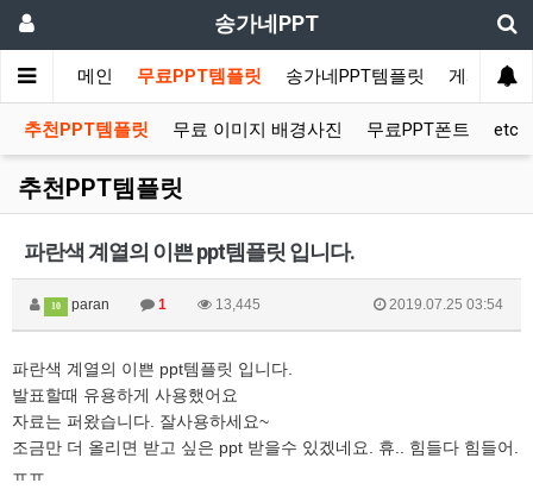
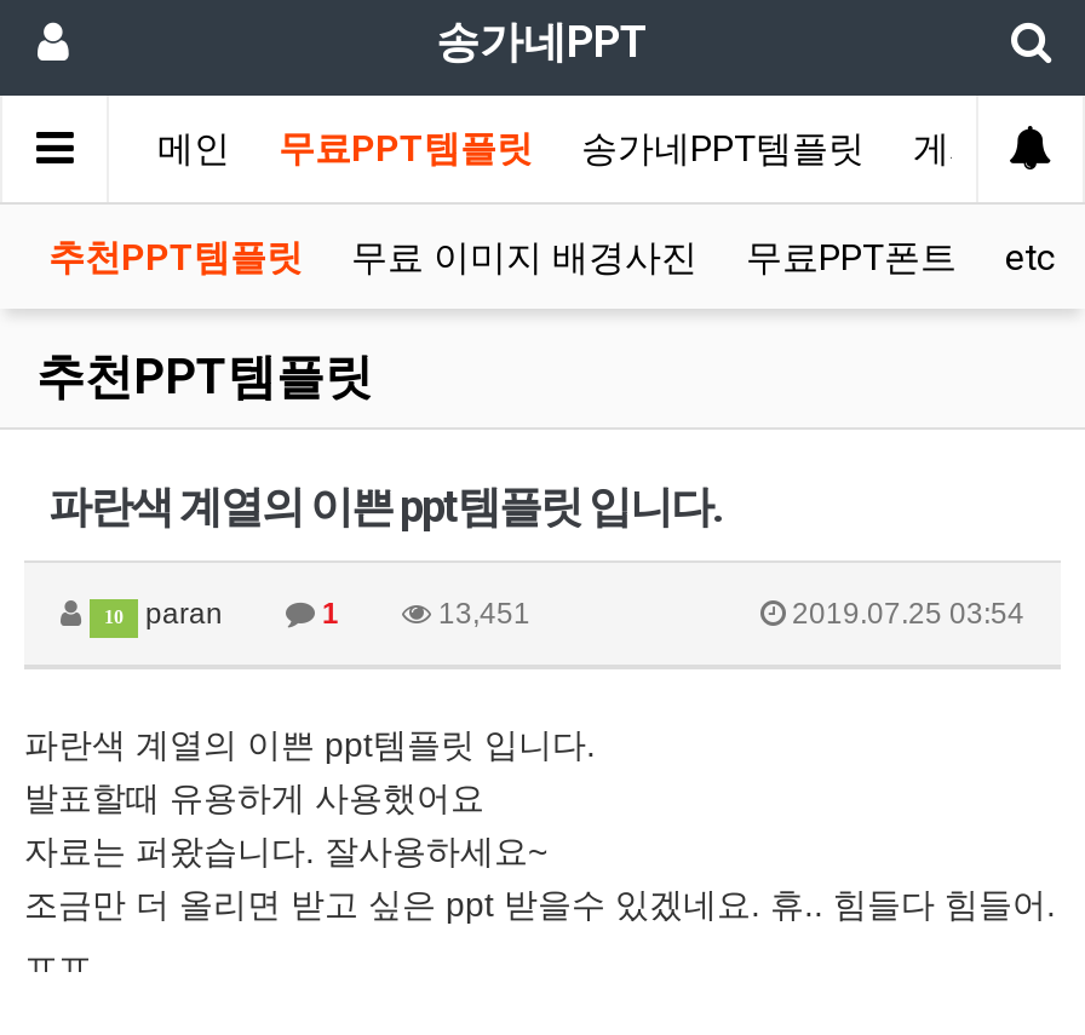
[212,296,261,313] 13,445 -> [431,597,530,631] 13,451

